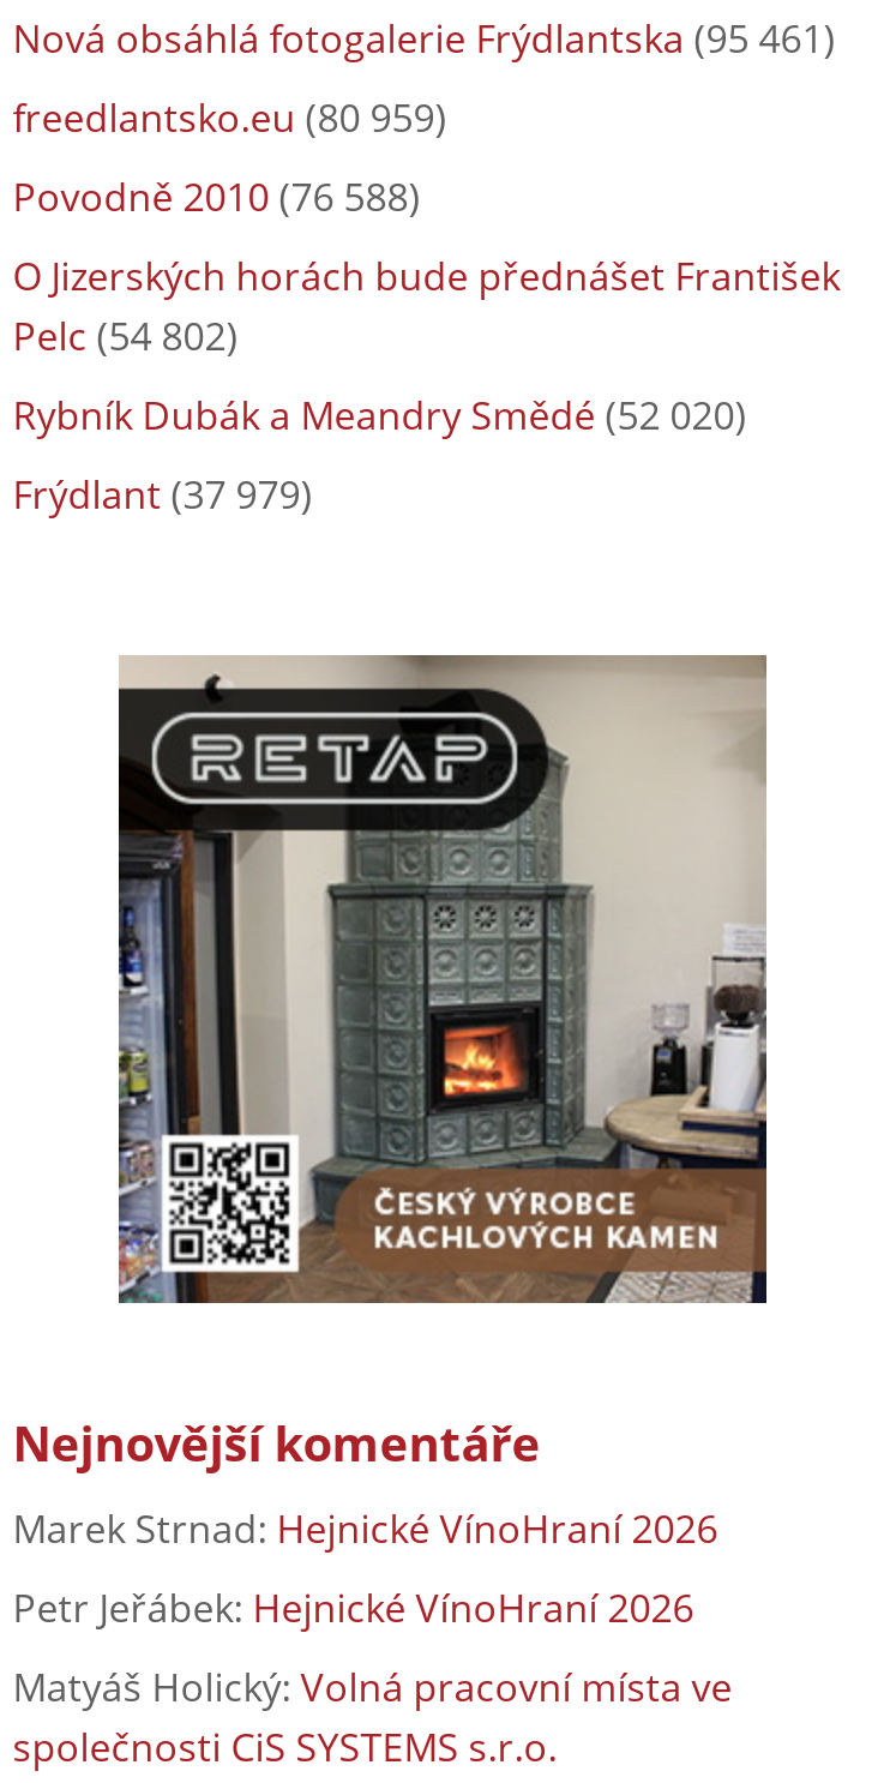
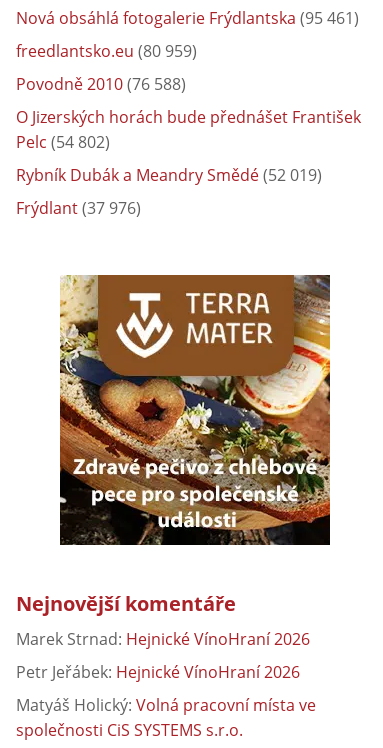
[13,388,747,440] Rybník Dubák a Meandry Smědé (52 020) -> [16,163,322,185] Rybník Dubák a Meandry Smědé (52 019)
[13,467,313,520] Frýdlant (37 979) -> [16,196,141,218] Frýdlant (37 976)
[116,655,769,1305] [image] -> [59,275,331,546] [image]

